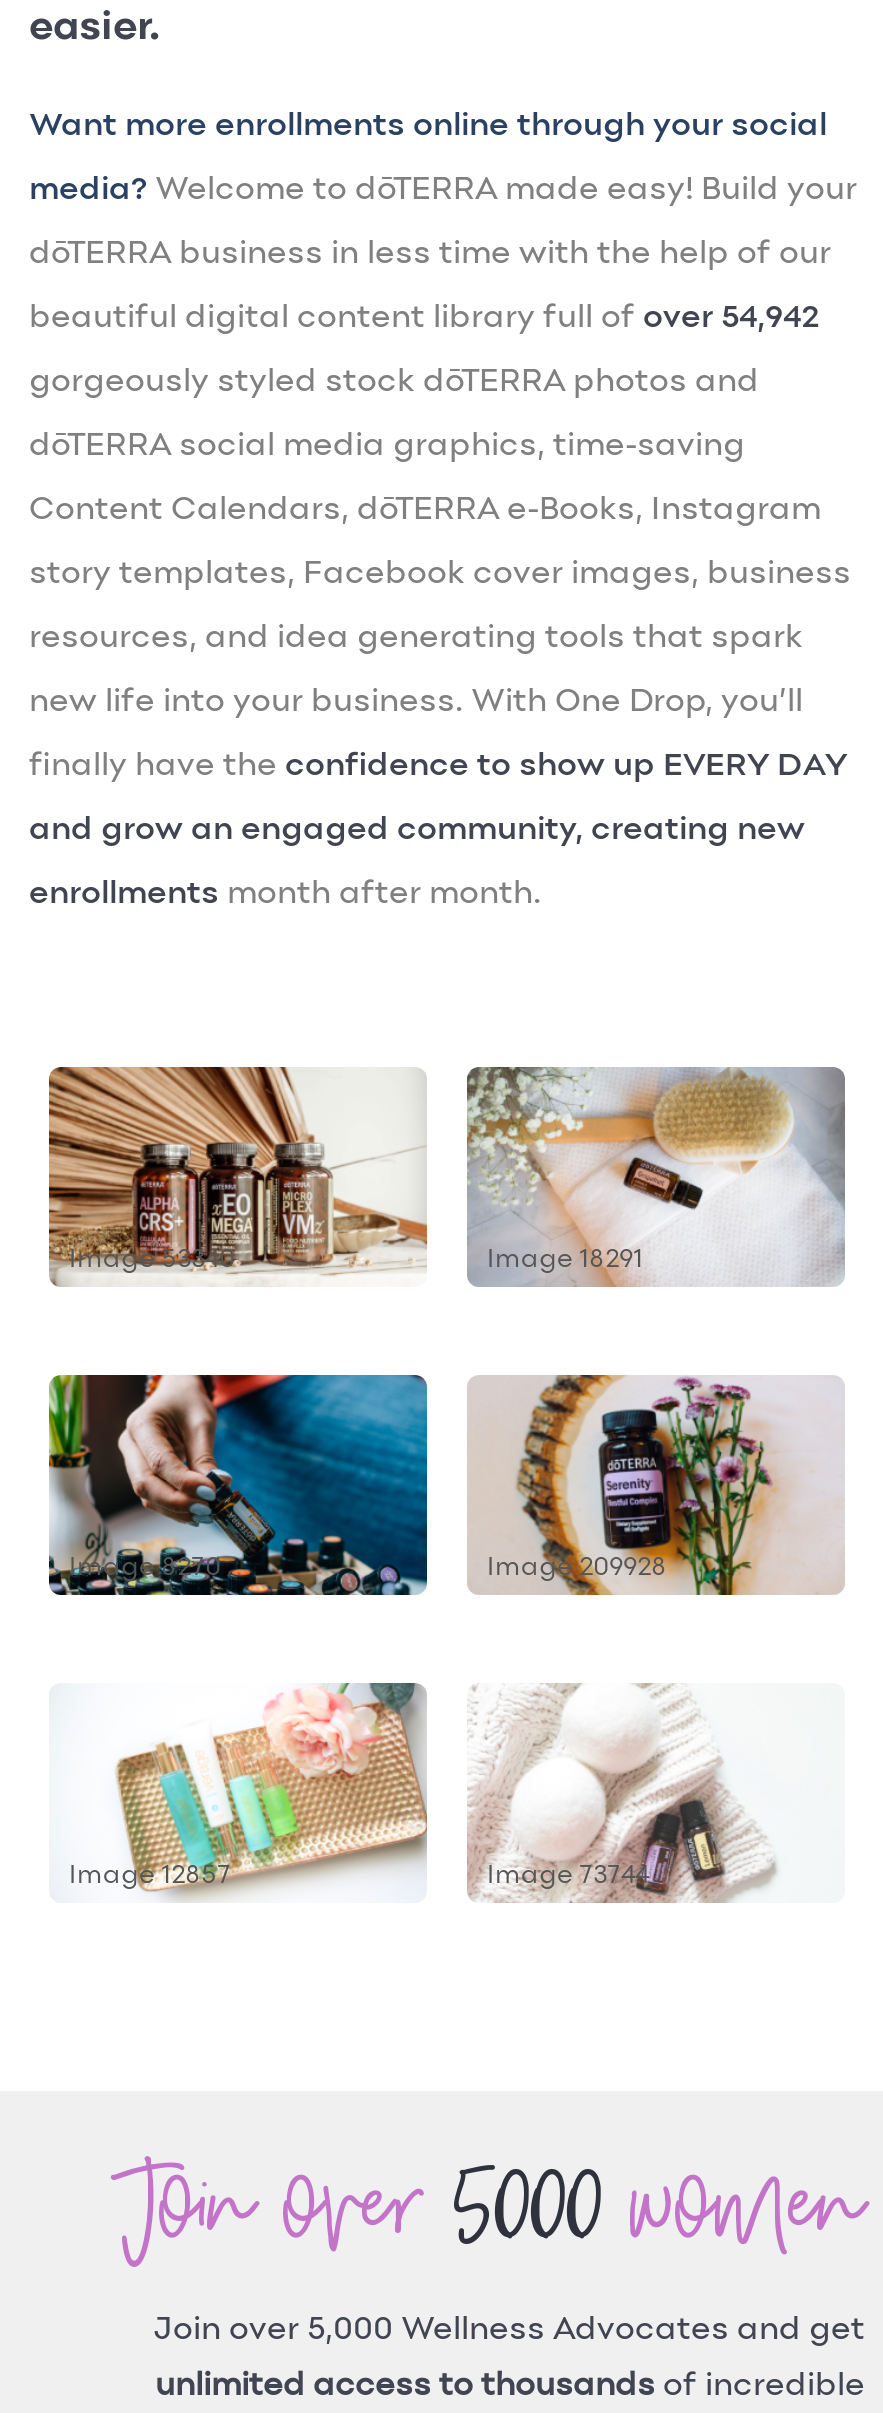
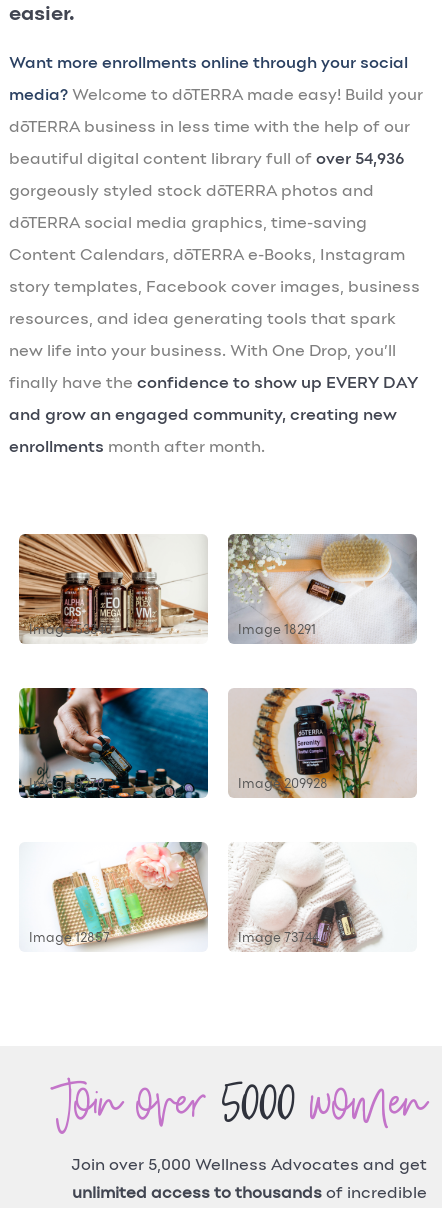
[29,302,819,334] beautiful digital content library full of over 54,942 -> [9,151,404,167] beautiful digital content library full of over 54,936

